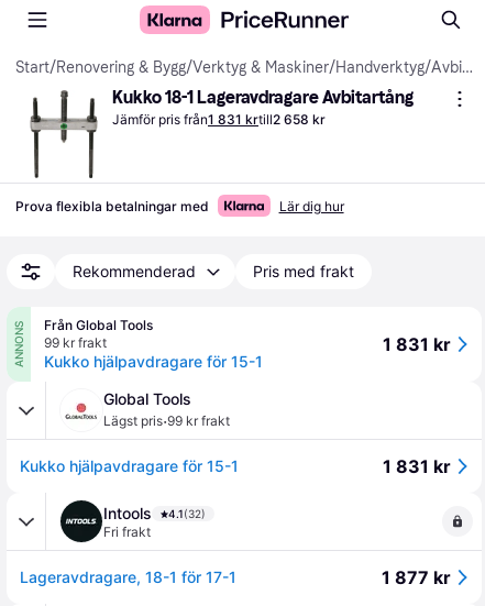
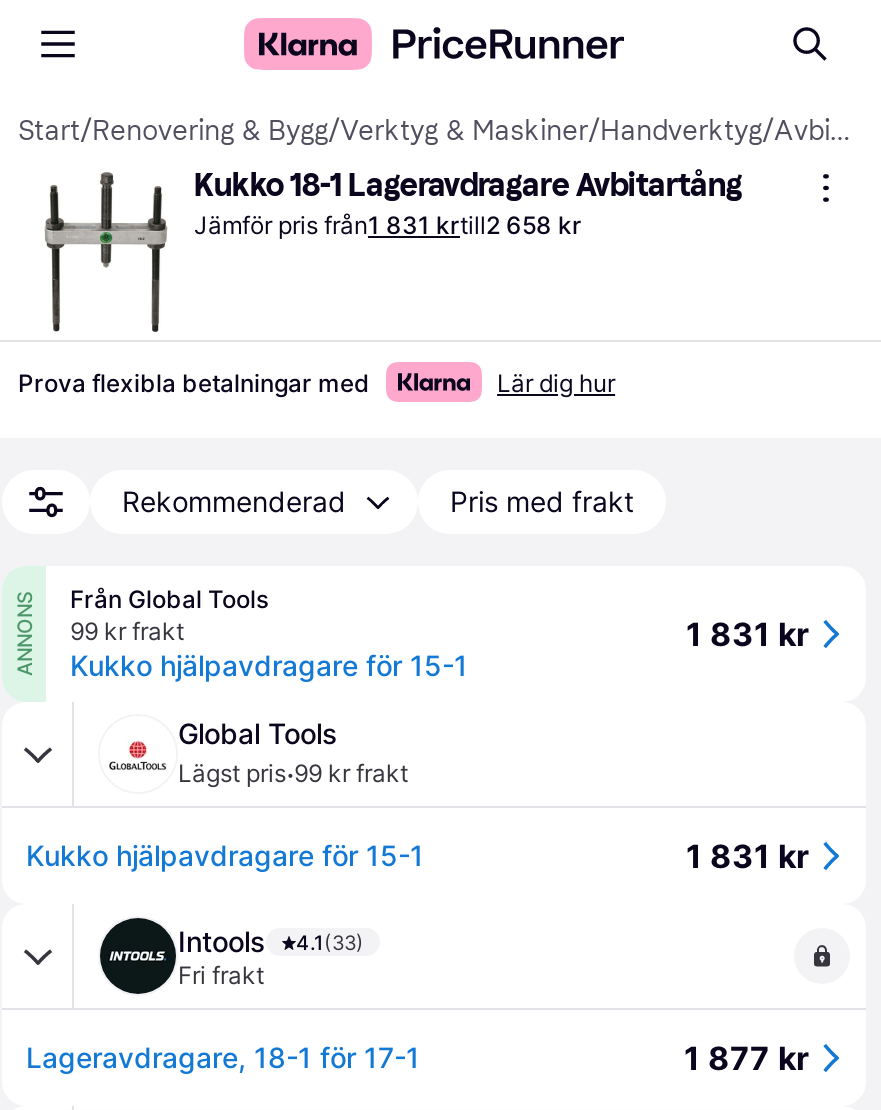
[103,504,206,522] Intools 4.1 (32) -> [178,924,364,958] Intools 4.1 (33)

